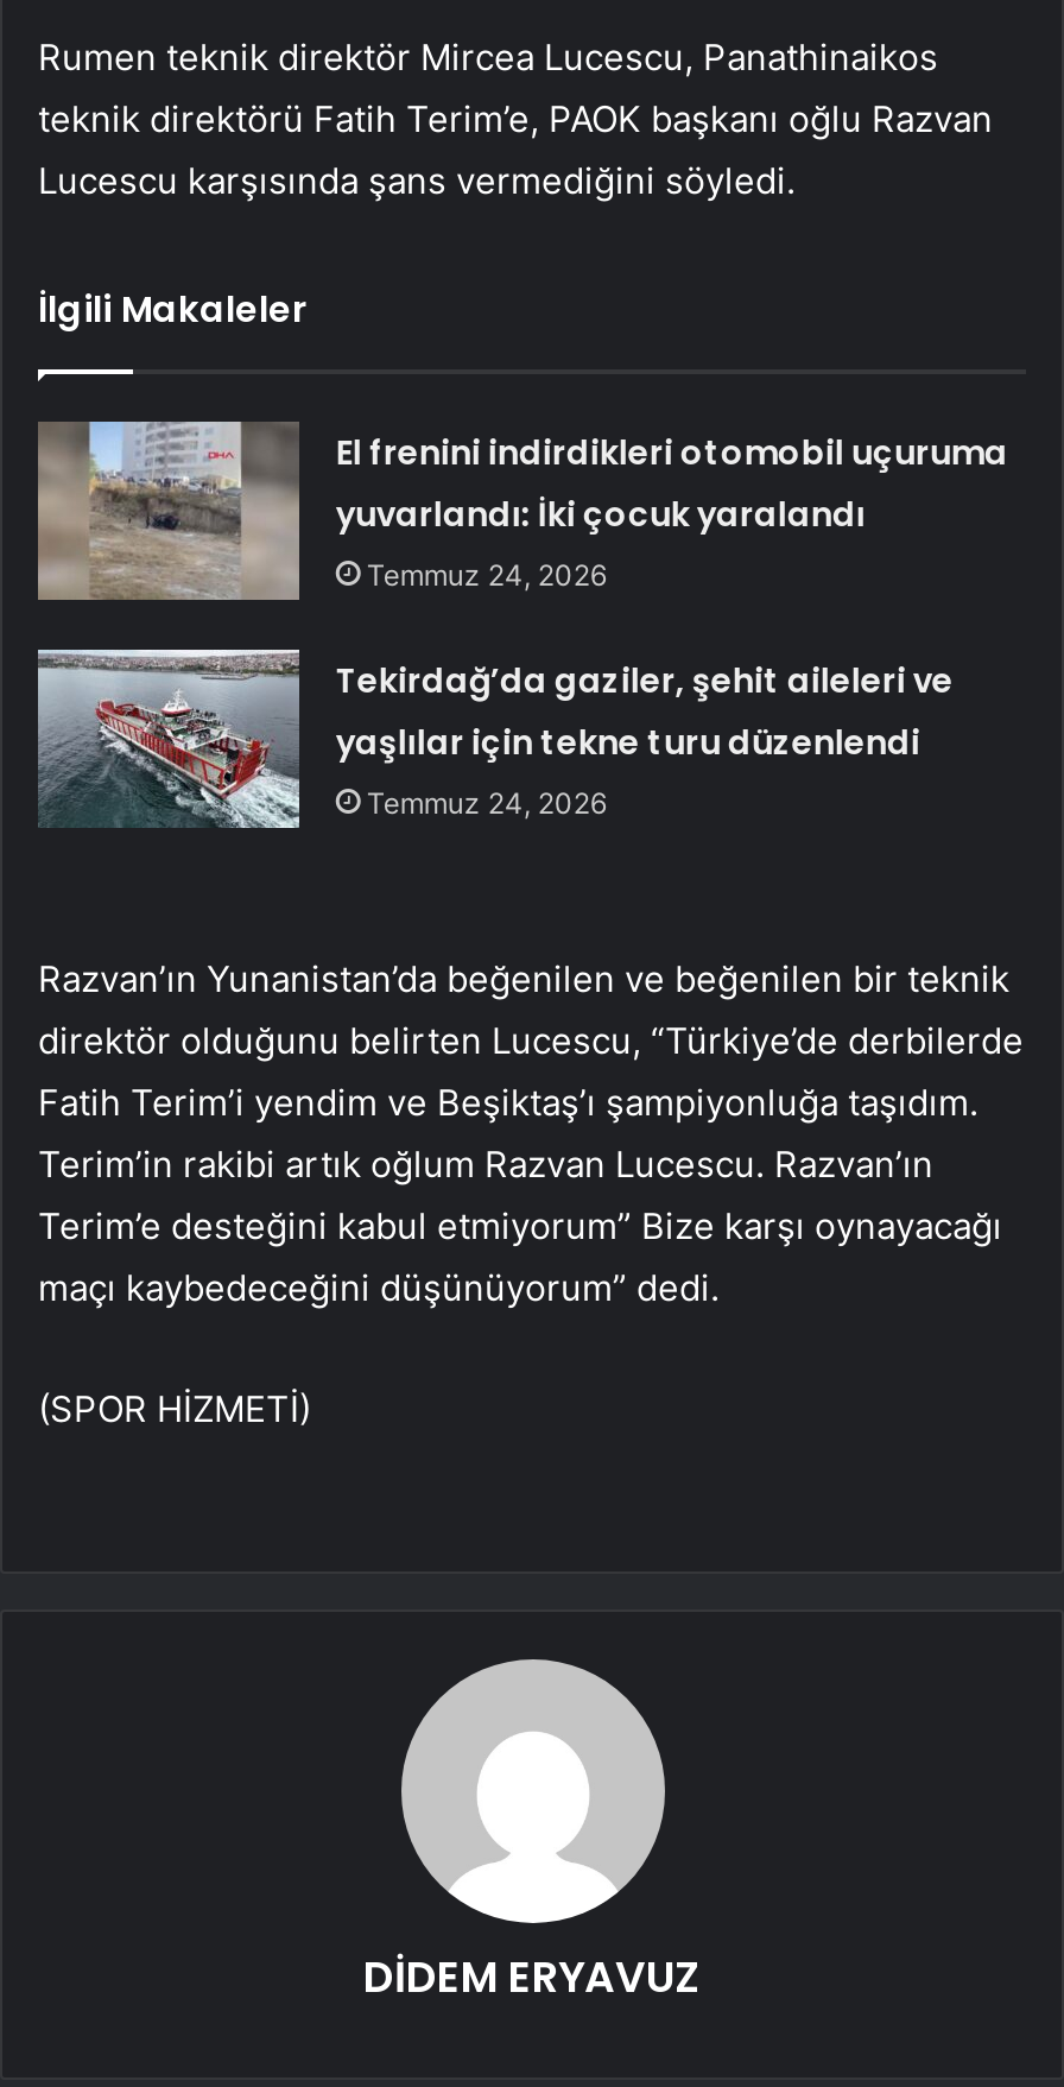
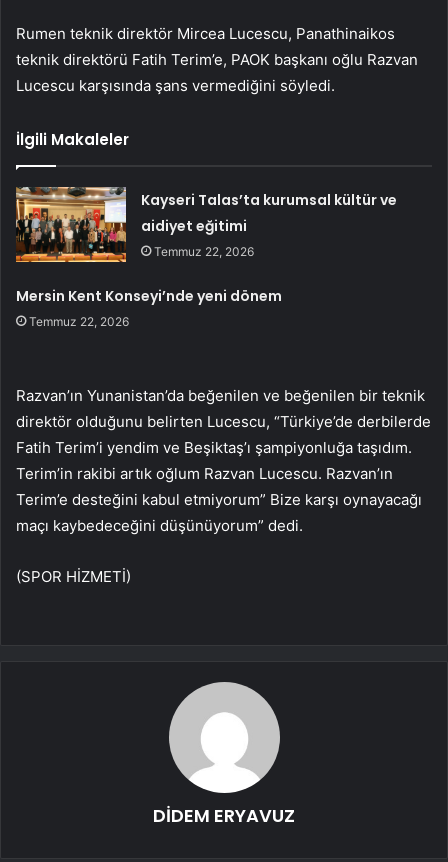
[36,419,1008,602] [image] | El frenini indirdikleri otomobil uçuruma | yuvarlandı: İki çocuk yaralandı | Temmuz 24, 2026 -> [15,186,397,263] [image] | Kayseri Talas’ta kurumsal kültür ve | aidiyet eğitimi | Temmuz 22, 2026
[336,657,953,821] Tekirdağ’da gaziler, şehit aileleri ve | yaşlılar için tekne turu düzenlendi | Temmuz 24, 2026 -> [16,286,282,329] Mersin Kent Konseyi’nde yeni dönem | Temmuz 22, 2026

